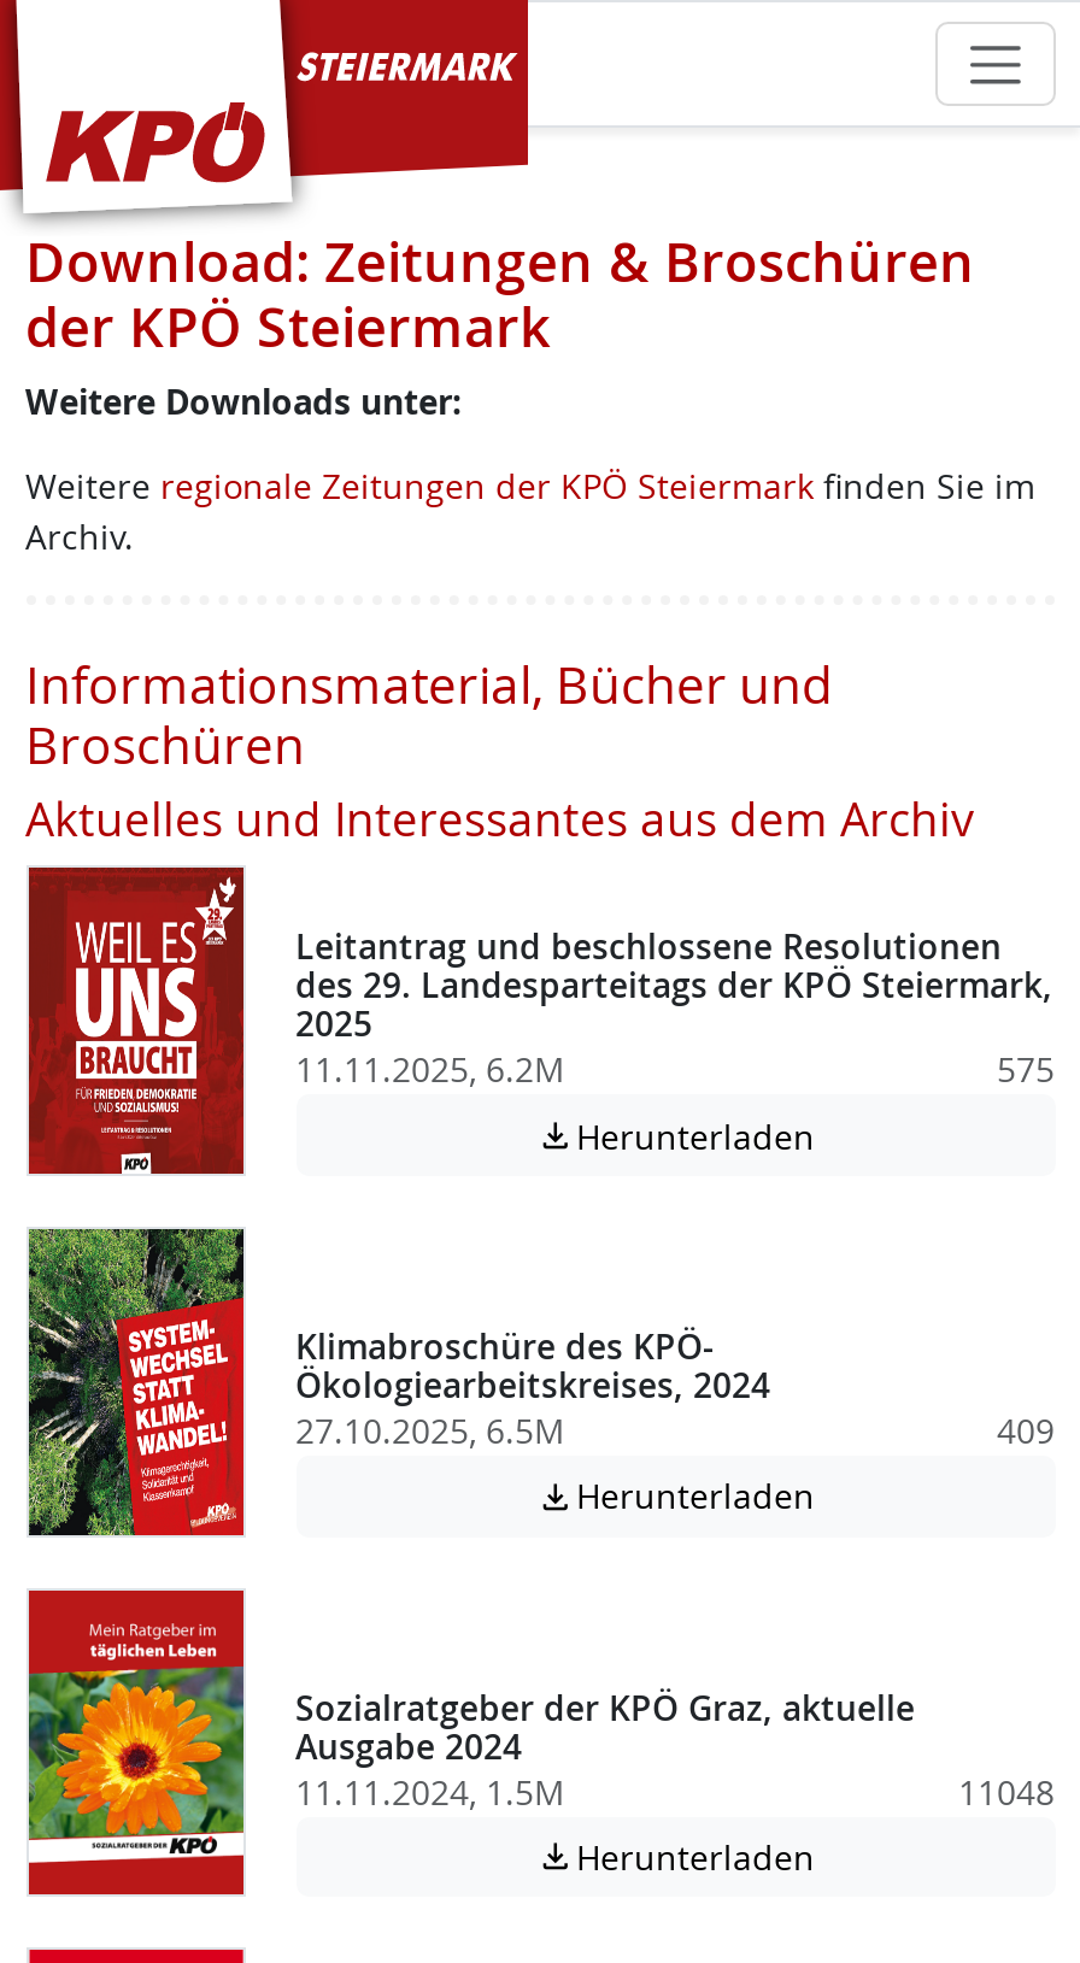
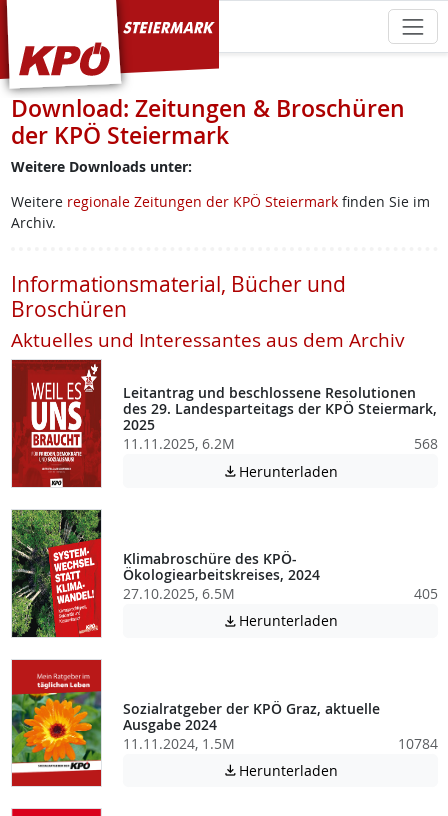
[997,1047,1055,1092] 575 -> [413,434,437,453] 568
[997,1407,1055,1453] 409 -> [413,584,437,603] 405
[958,1768,1055,1814] 11048 -> [397,734,437,753] 10784

